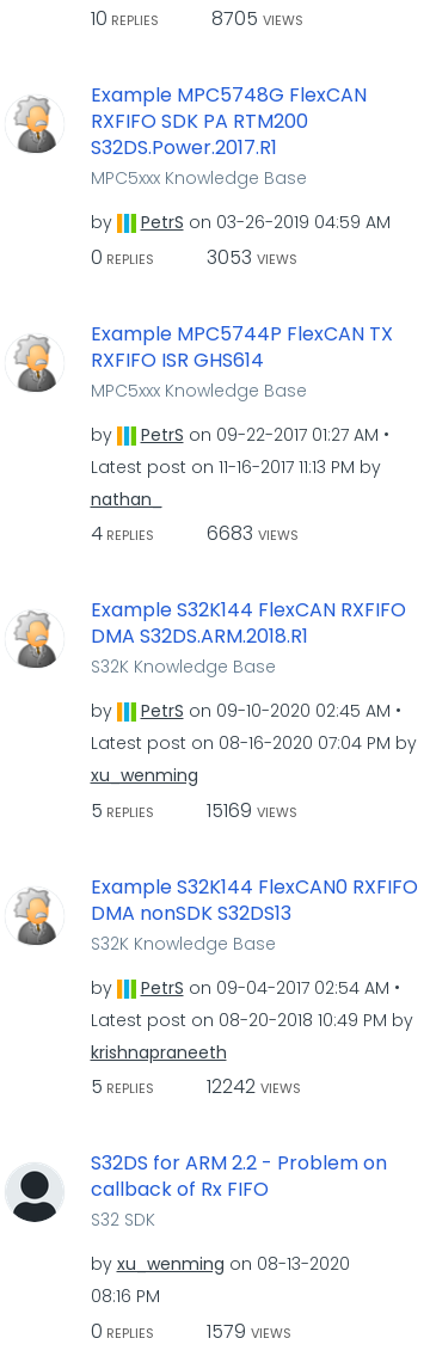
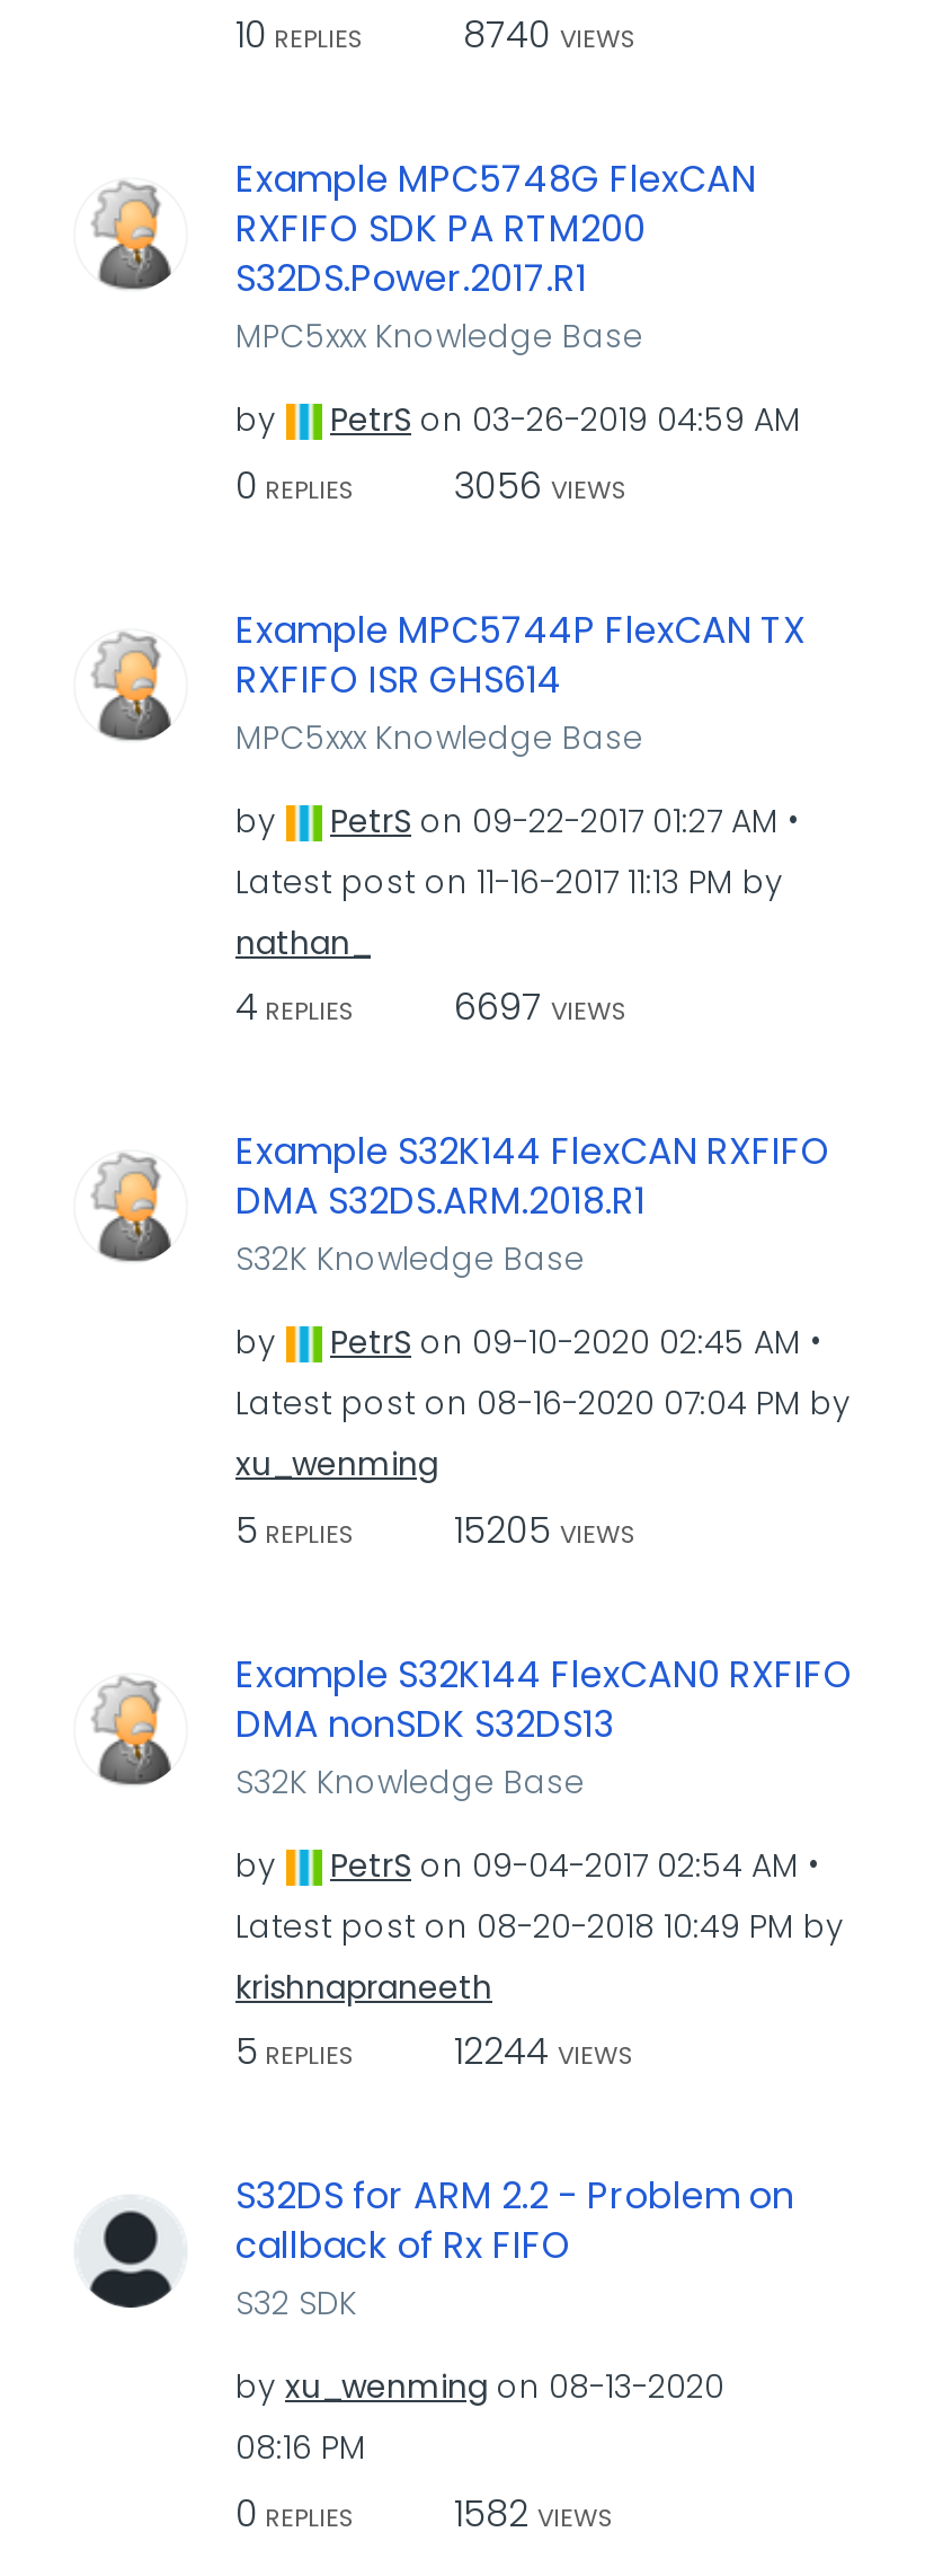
[90,5,303,32] 10 REPLIES 8705 VIEWS -> [235,9,637,61] 10 REPLIES 8740 VIEWS
[206,243,297,271] 3053 VIEWS -> [454,459,628,511] 3056 VIEWS
[90,520,298,547] 4 REPLIES 6683 VIEWS -> [235,981,628,1033] 4 REPLIES 6697 VIEWS
[90,796,297,824] 5 REPLIES 15169 VIEWS -> [235,1503,637,1555] 5 REPLIES 15205 VIEWS
[90,1073,300,1100] 5 REPLIES 12242 VIEWS -> [235,2026,634,2077] 5 REPLIES 12244 VIEWS
[206,1317,291,1345] 1579 VIEWS -> [454,2487,614,2539] 1582 VIEWS

